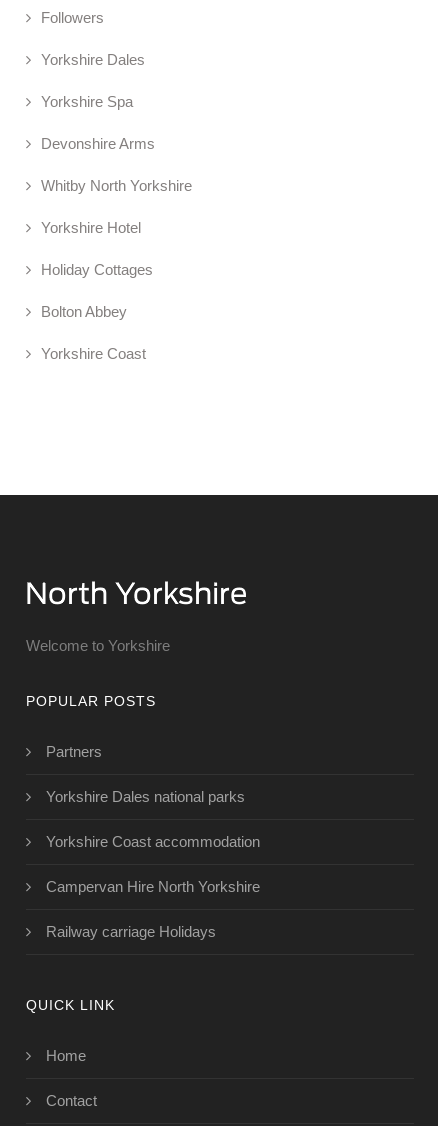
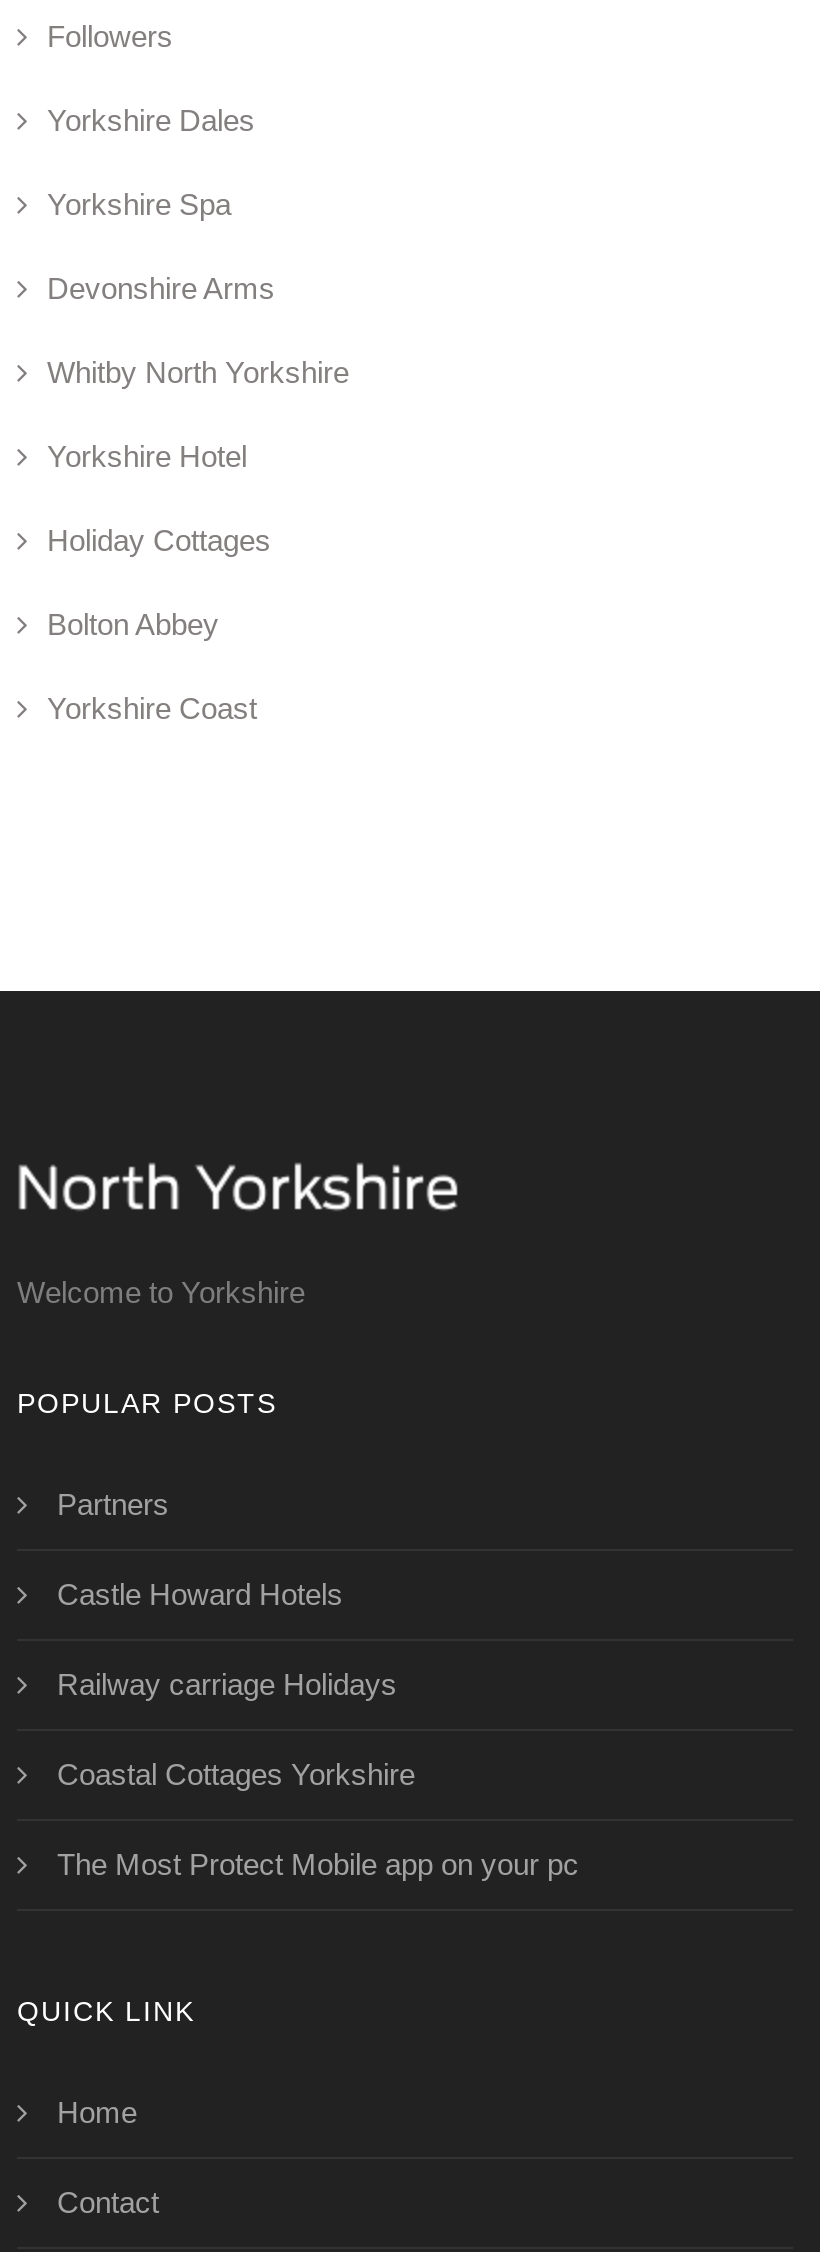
[46,788,260,895] Yorkshire Dales national parks | Yorkshire Coast accommodation | Campervan Hire North Yorkshire -> [57,1577,343,1611] Castle Howard Hotels
moved [46,923,216,940] -> [57,1667,397,1701]: Railway carriage Holidays
none -> [57,1757,579,1881] Coastal Cottages Yorkshire | The Most Protect Mobile app on your pc

